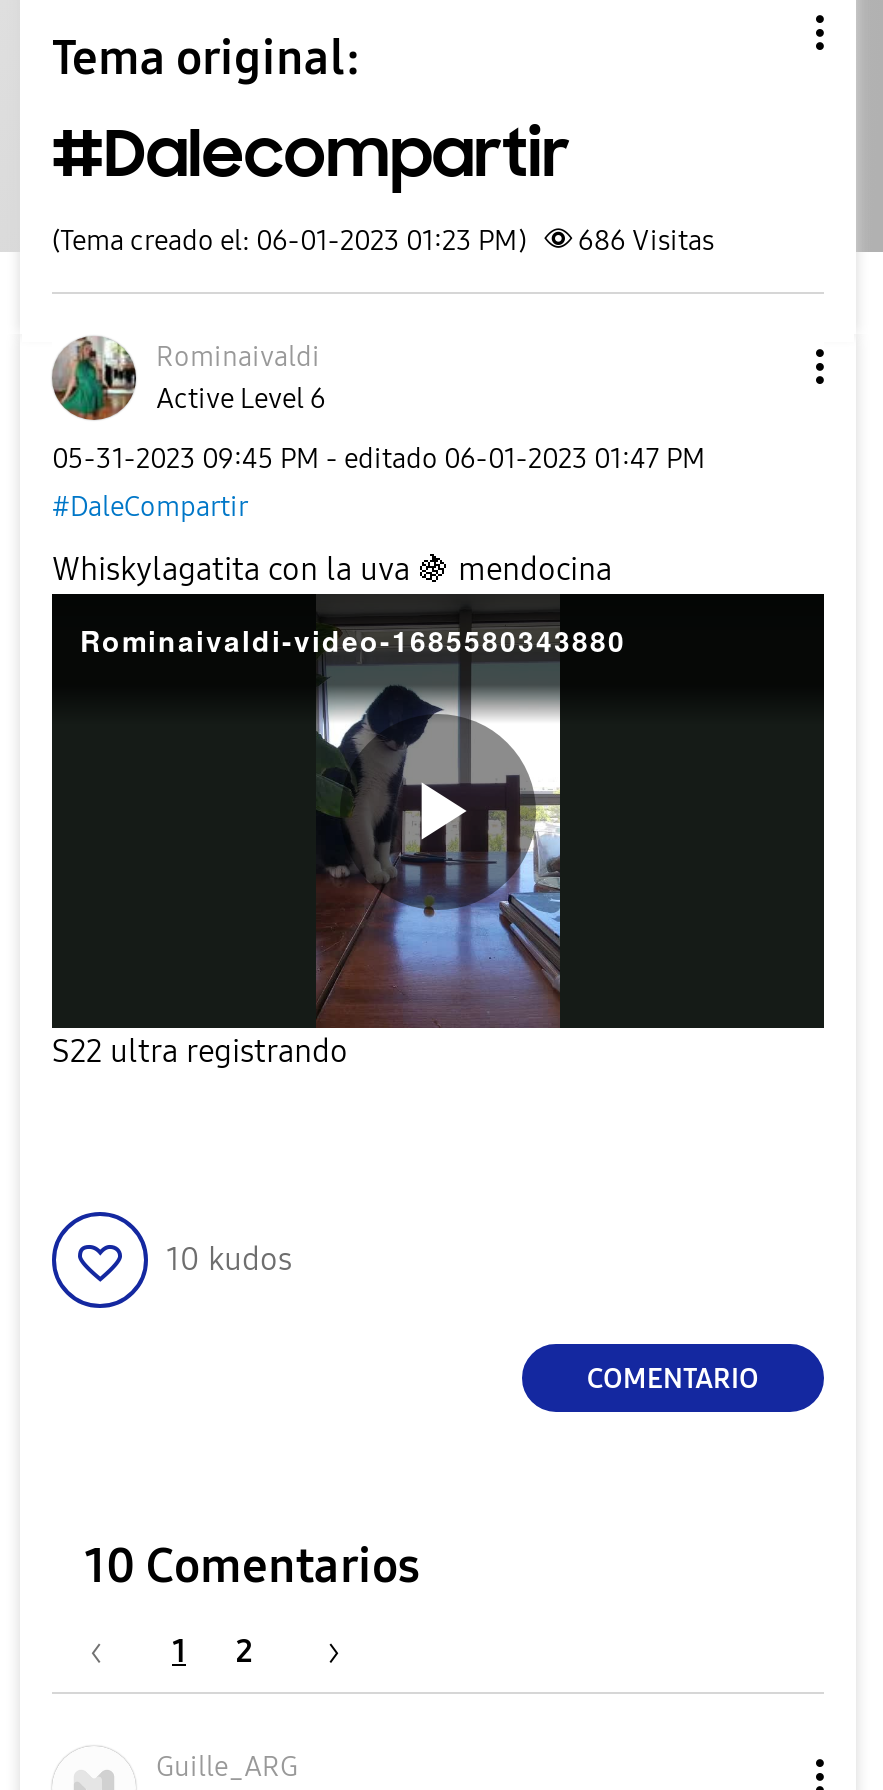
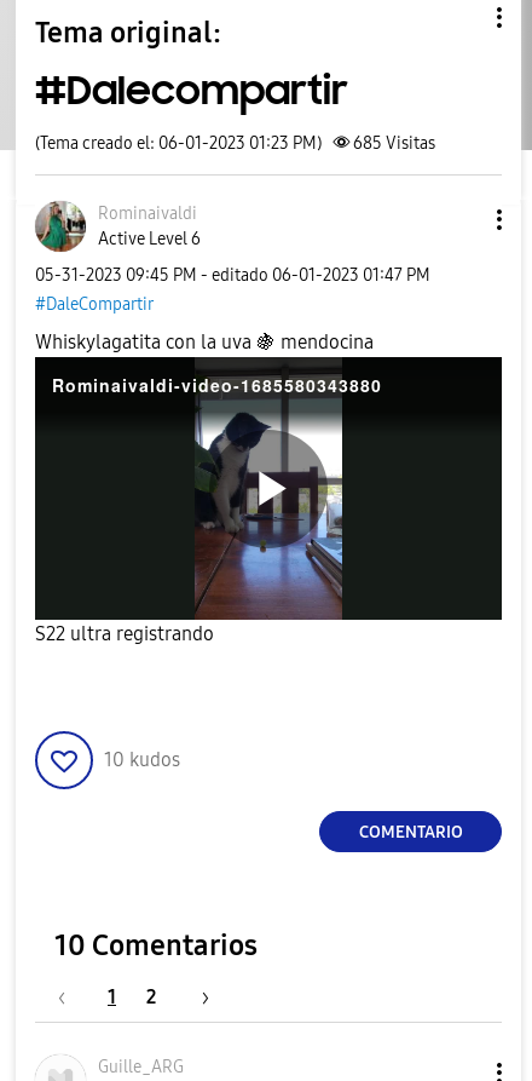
[52,224,714,258] (Tema creado el: 06-01-2023 01:23 PM) 686 Visitas -> [35,133,435,154] (Tema creado el: 06-01-2023 01:23 PM) 685 Visitas

